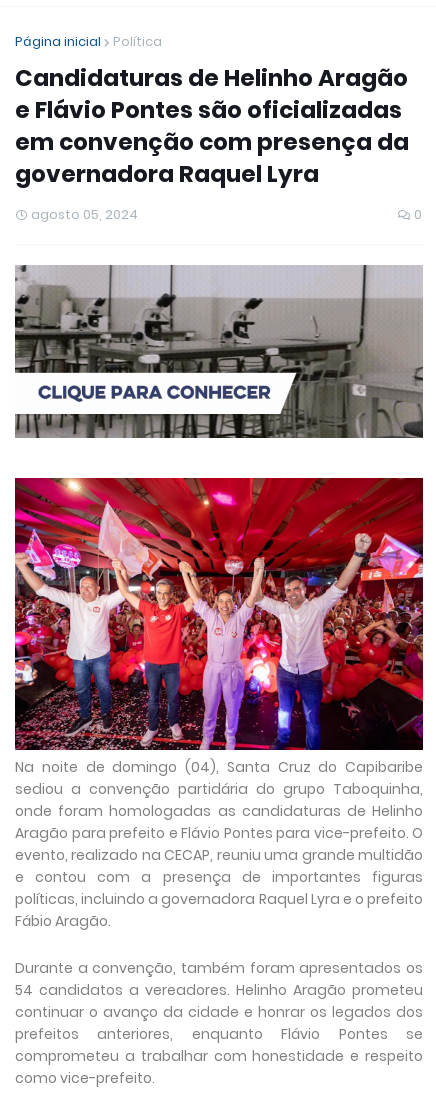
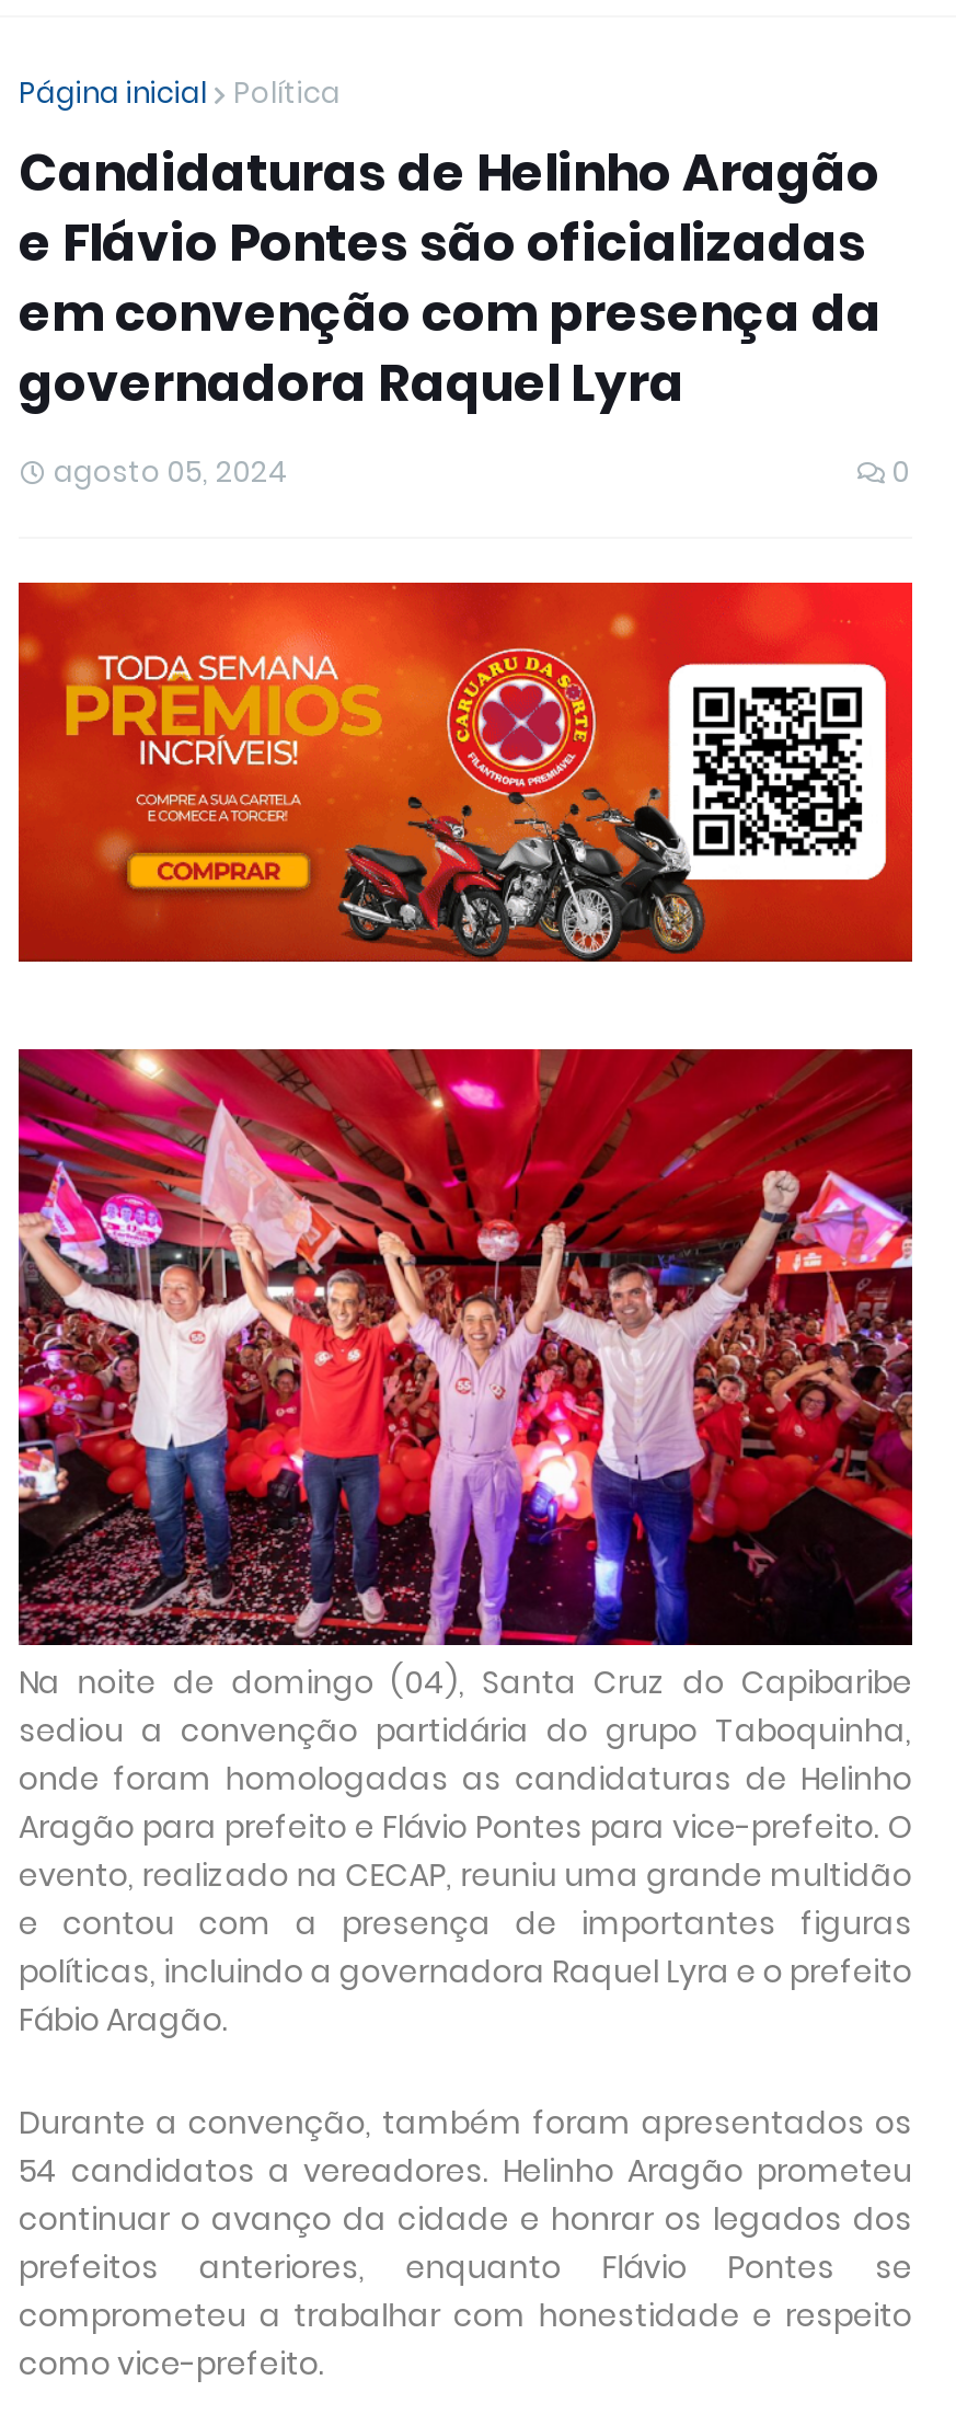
[14,264,424,439] [image] -> [16,580,914,964] [image]

